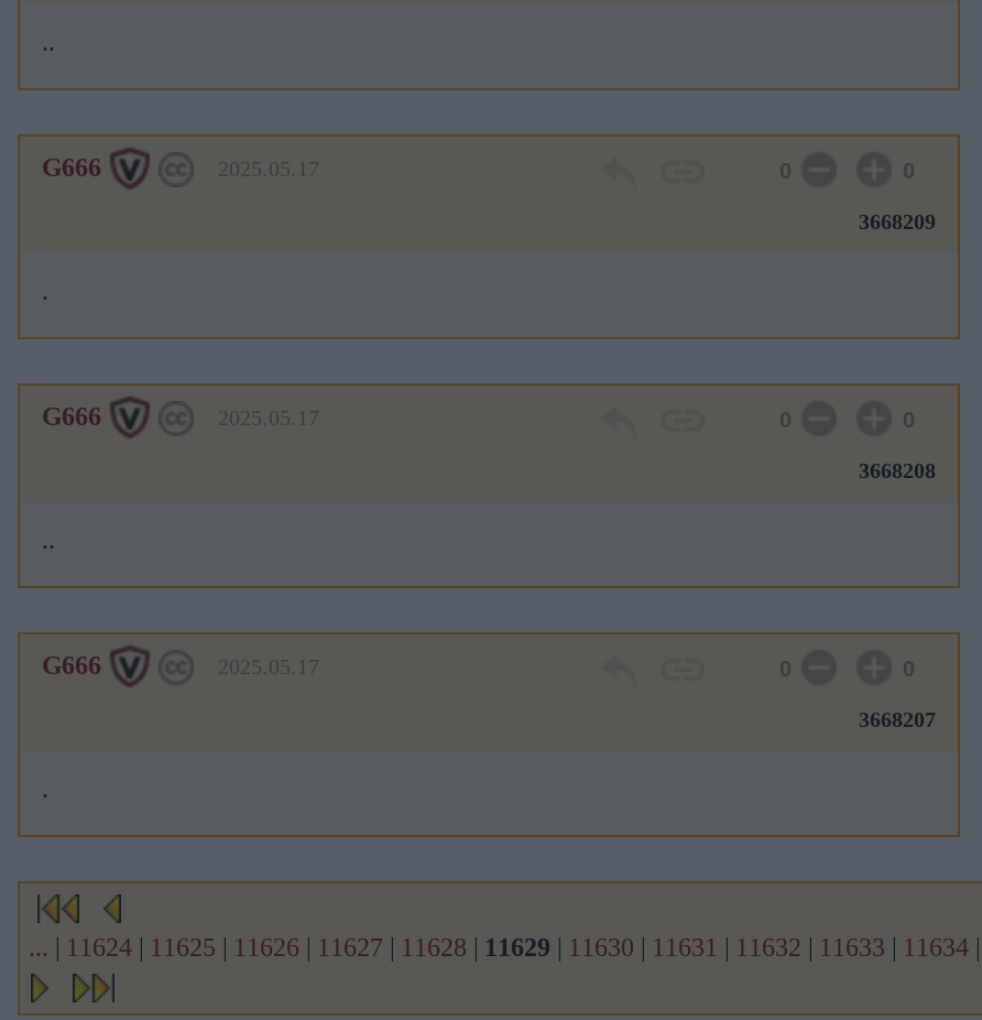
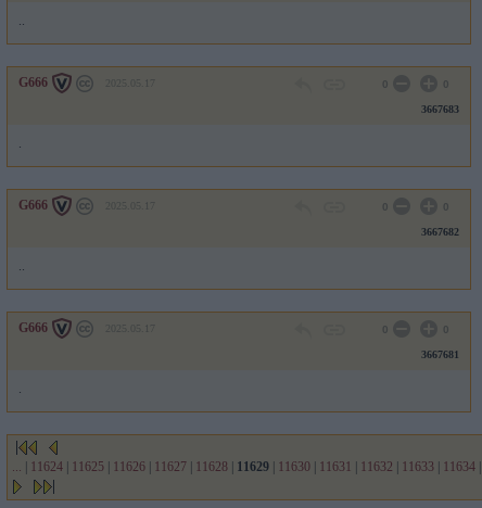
[859,209,936,234] 3668209 -> [421,103,459,115] 3667683
[859,458,936,482] 3668208 -> [421,226,459,238] 3667682
[859,707,936,731] 3668207 -> [421,348,459,360] 3667681

